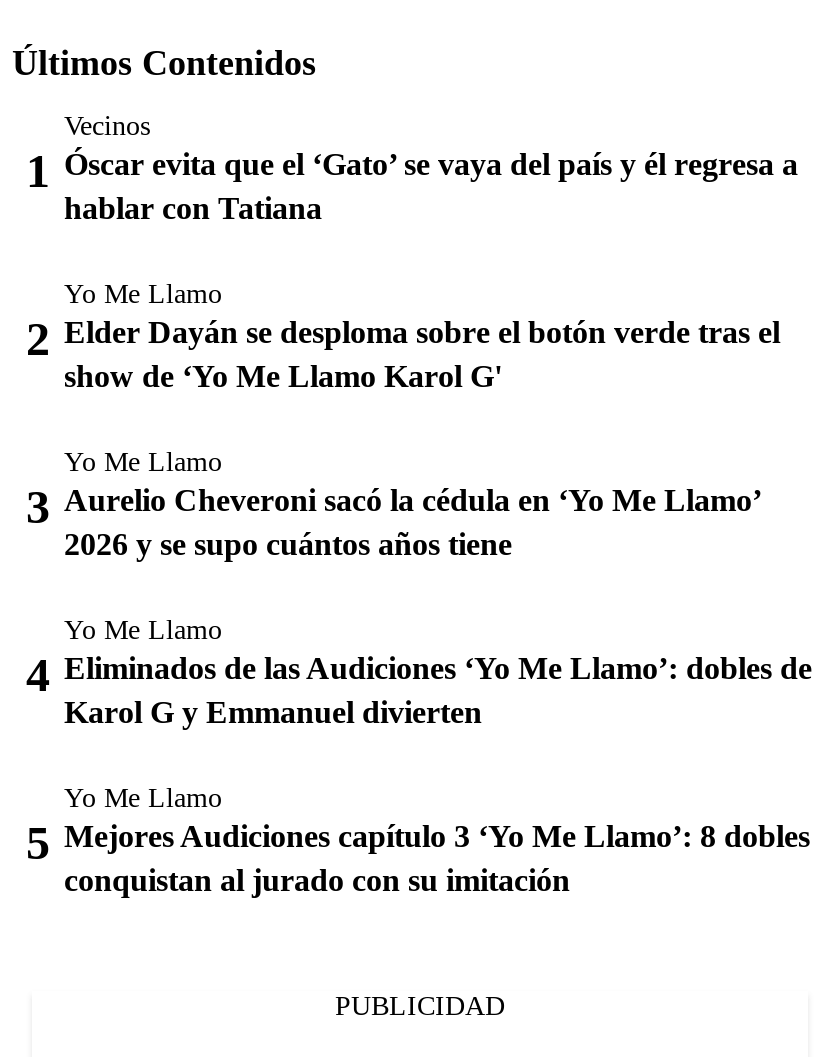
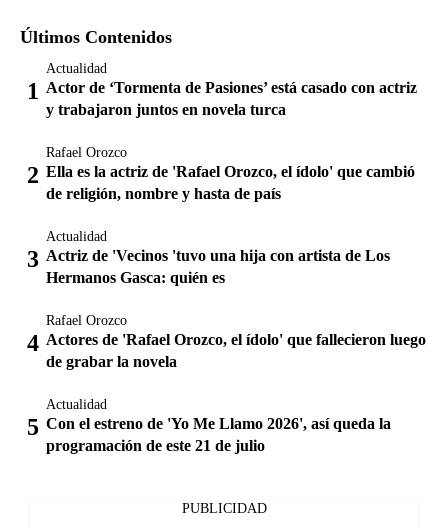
[64,112,798,226] Vecinos | Óscar evita que el ‘Gato’ se vaya del país y él regresa a | hablar con Tatiana -> [46,61,417,118] Actualidad | Actor de ‘Tormenta de Pasiones’ está casado con actriz | y trabajaron juntos en novela turca
[64,280,780,394] Yo Me Llamo | Elder Dayán se desploma sobre el botón verde tras el | show de ‘Yo Me Llamo Karol G' -> [46,145,415,202] Rafael Orozco | Ella es la actriz de 'Rafael Orozco, el ídolo' que cambió | de religión, nombre y hasta de país
[64,448,760,562] Yo Me Llamo | Aurelio Cheveroni sacó la cédula en ‘Yo Me Llamo’ | 2026 y se supo cuántos años tiene -> [46,229,390,286] Actualidad | Actriz de 'Vecinos 'tuvo una hija con artista de Los | Hermanos Gasca: quién es
[64,616,812,730] Yo Me Llamo | Eliminados de las Audiciones ‘Yo Me Llamo’: dobles de | Karol G y Emmanuel divierten -> [46,313,426,370] Rafael Orozco | Actores de 'Rafael Orozco, el ídolo' que fallecieron luego | de grabar la novela
[64,784,810,898] Yo Me Llamo | Mejores Audiciones capítulo 3 ‘Yo Me Llamo’: 8 dobles | conquistan al jurado con su imitación -> [46,397,391,454] Actualidad | Con el estreno de 'Yo Me Llamo 2026', así queda la | programación de este 21 de julio

